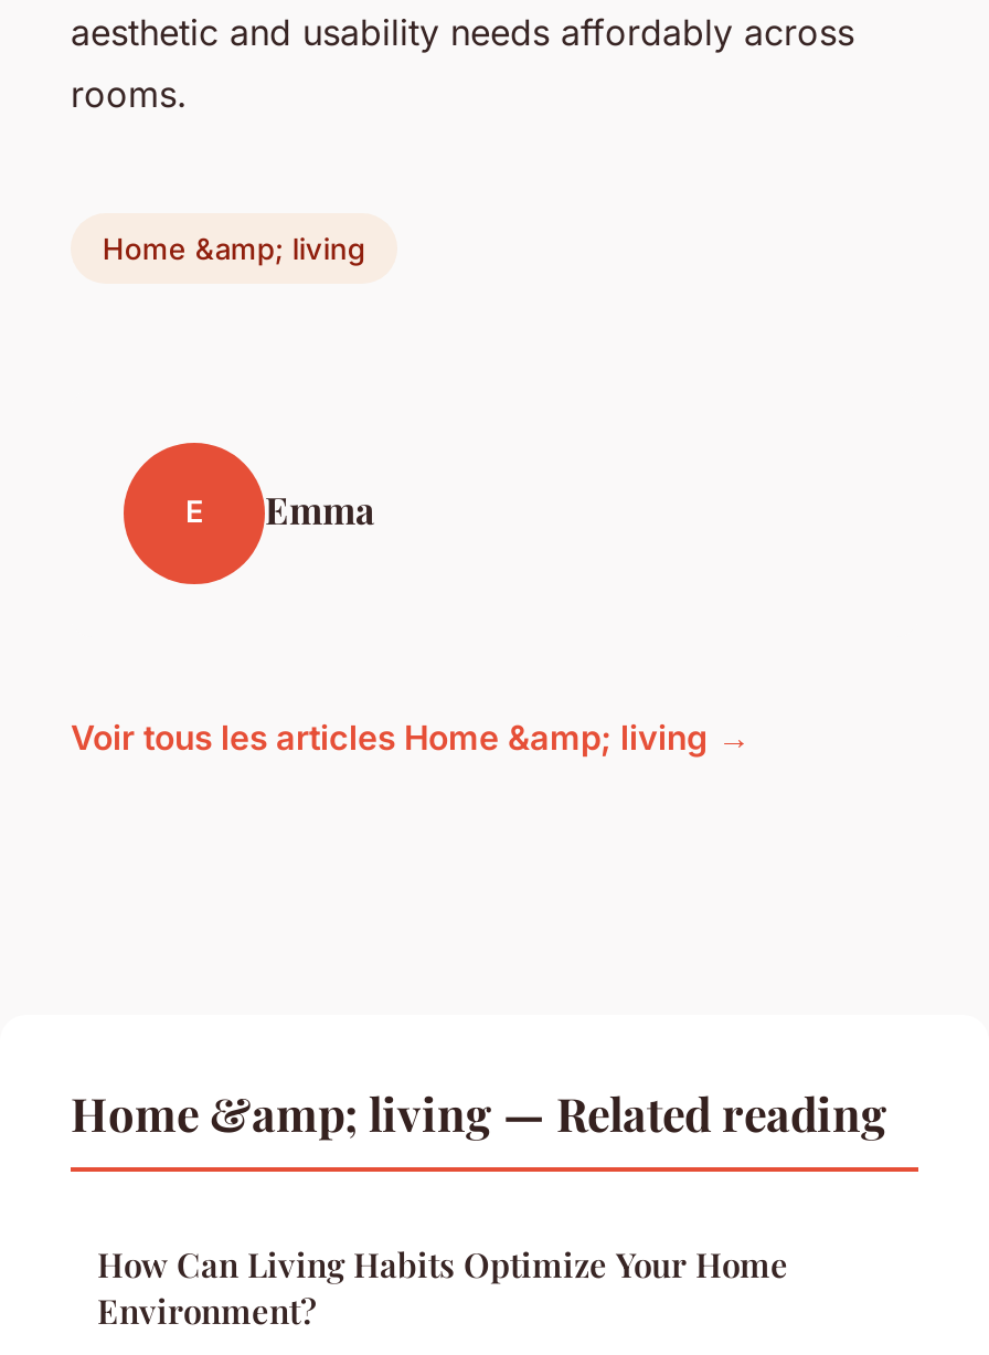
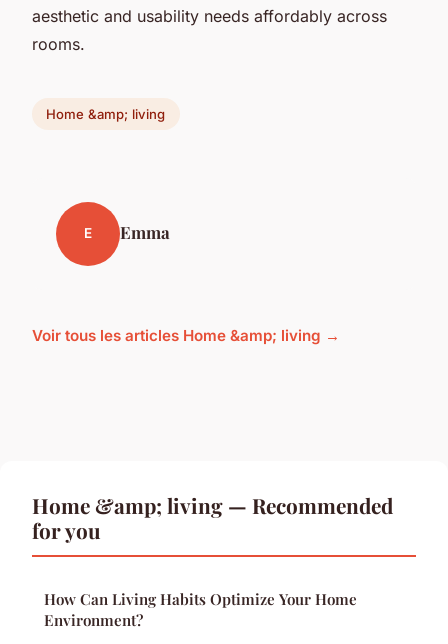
[71,1080,887,1142] Home &amp; living — Related reading -> [32,491,393,544] Home &amp; living — Recommended | for you

